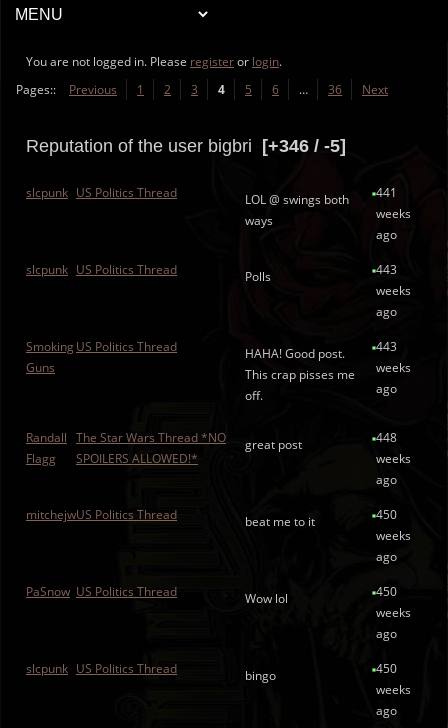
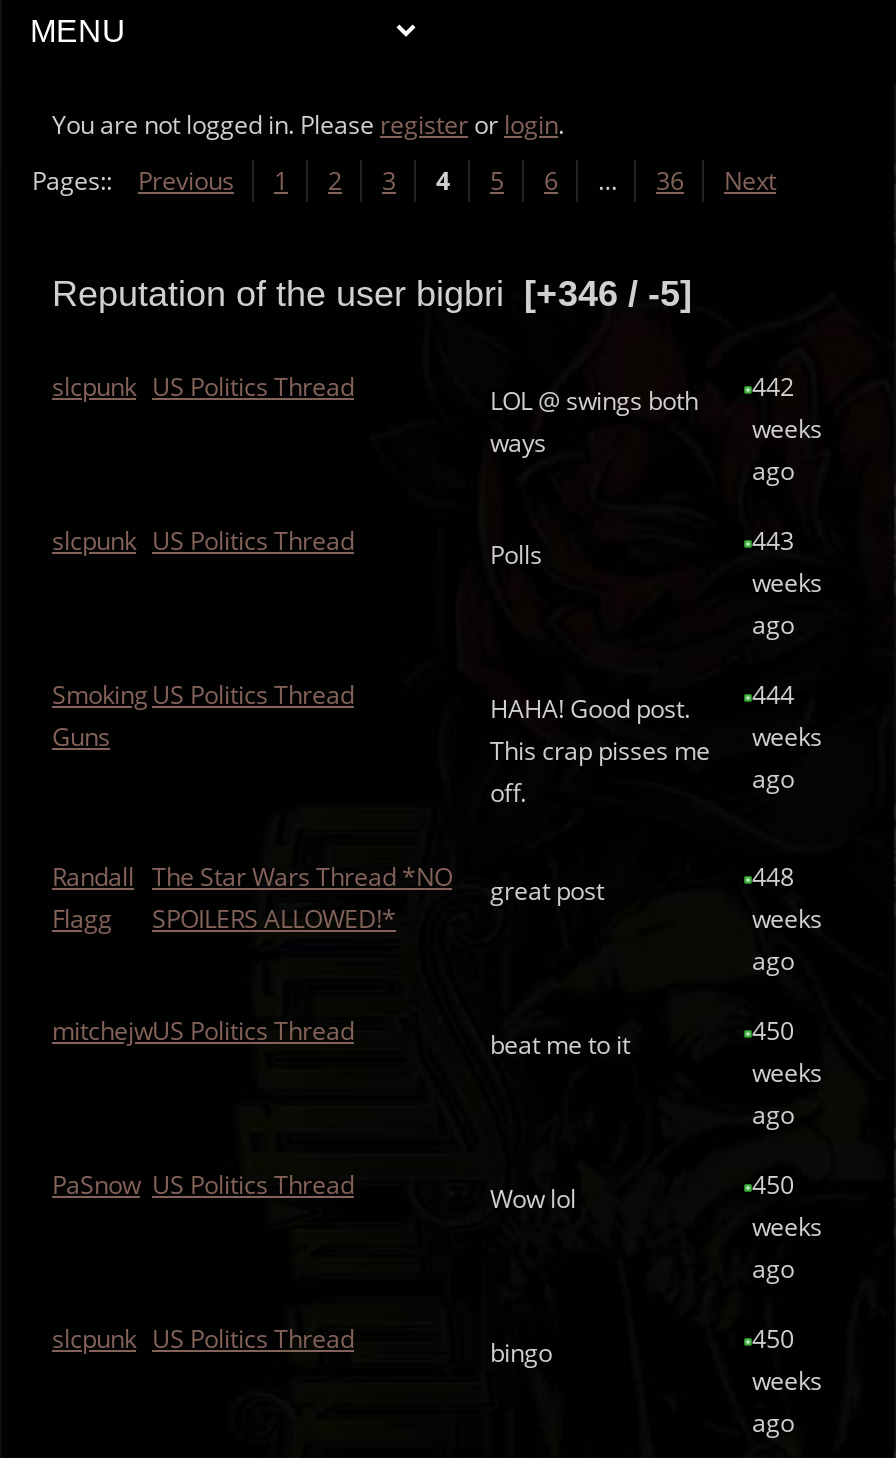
[245,184,397,208] LOL @ swings both 441 -> [490,370,794,418] LOL @ swings both 442
[245,338,397,362] HAHA! Good post. 443 -> [490,678,794,726] HAHA! Good post. 444

